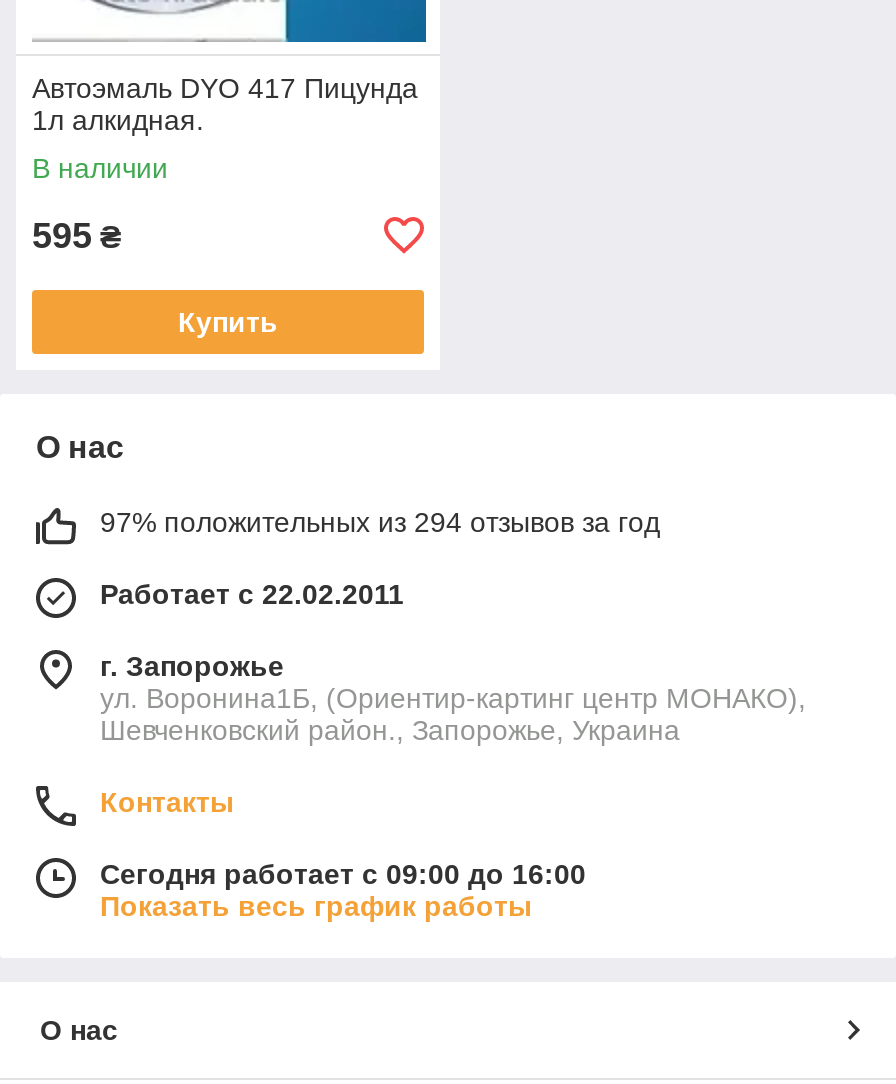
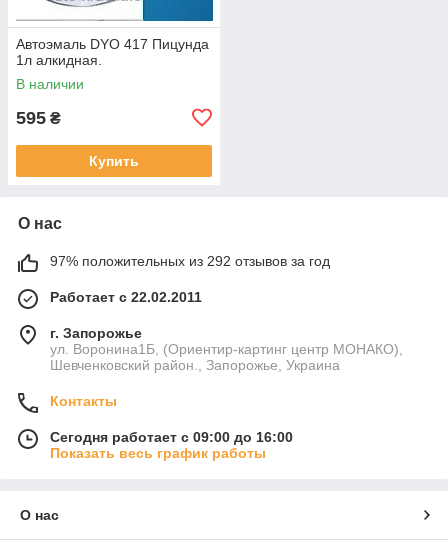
[100,506,660,538] 97% положительных из 294 отзывов за год -> [50,253,330,269] 97% положительных из 292 отзывов за год

